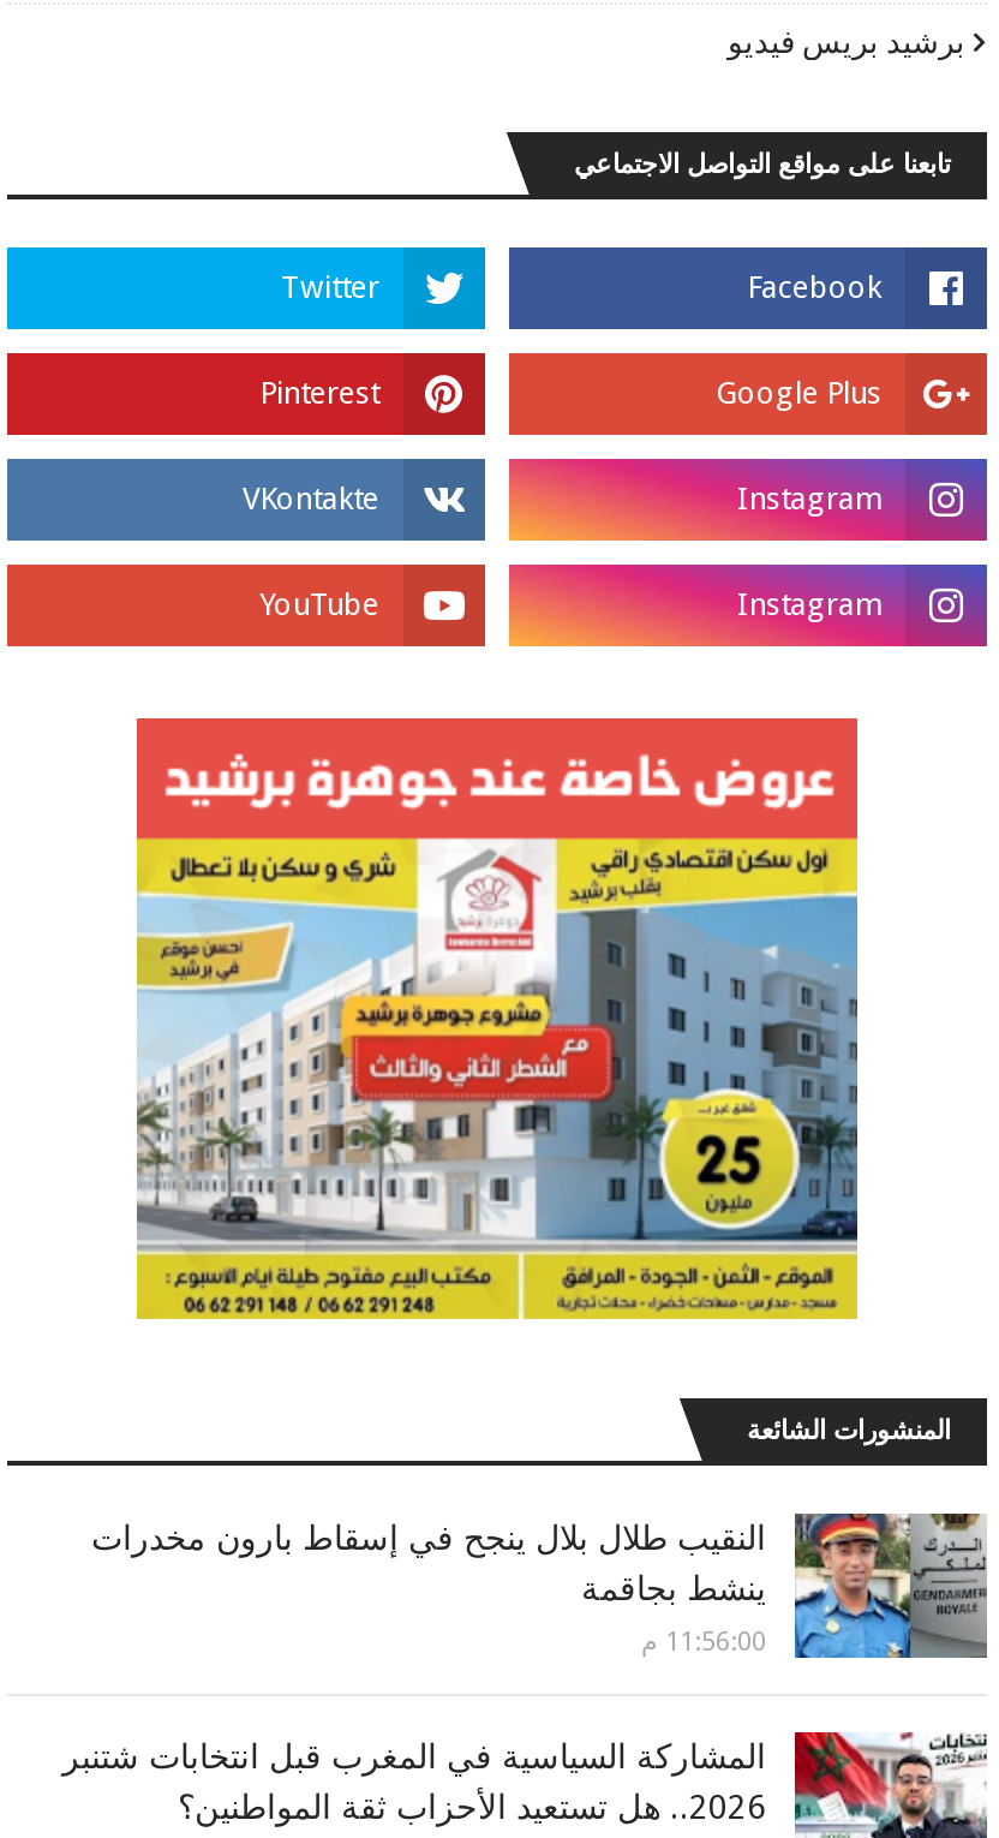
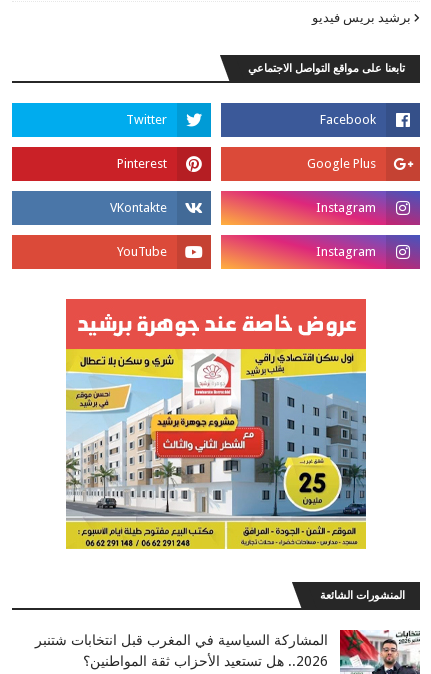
[91,1511,987,1684] [image] | النقيب طلال بلال ينجح في إسقاط بارون مخدرات | ينشط بجاقمة | 11:56:00 م -> none

